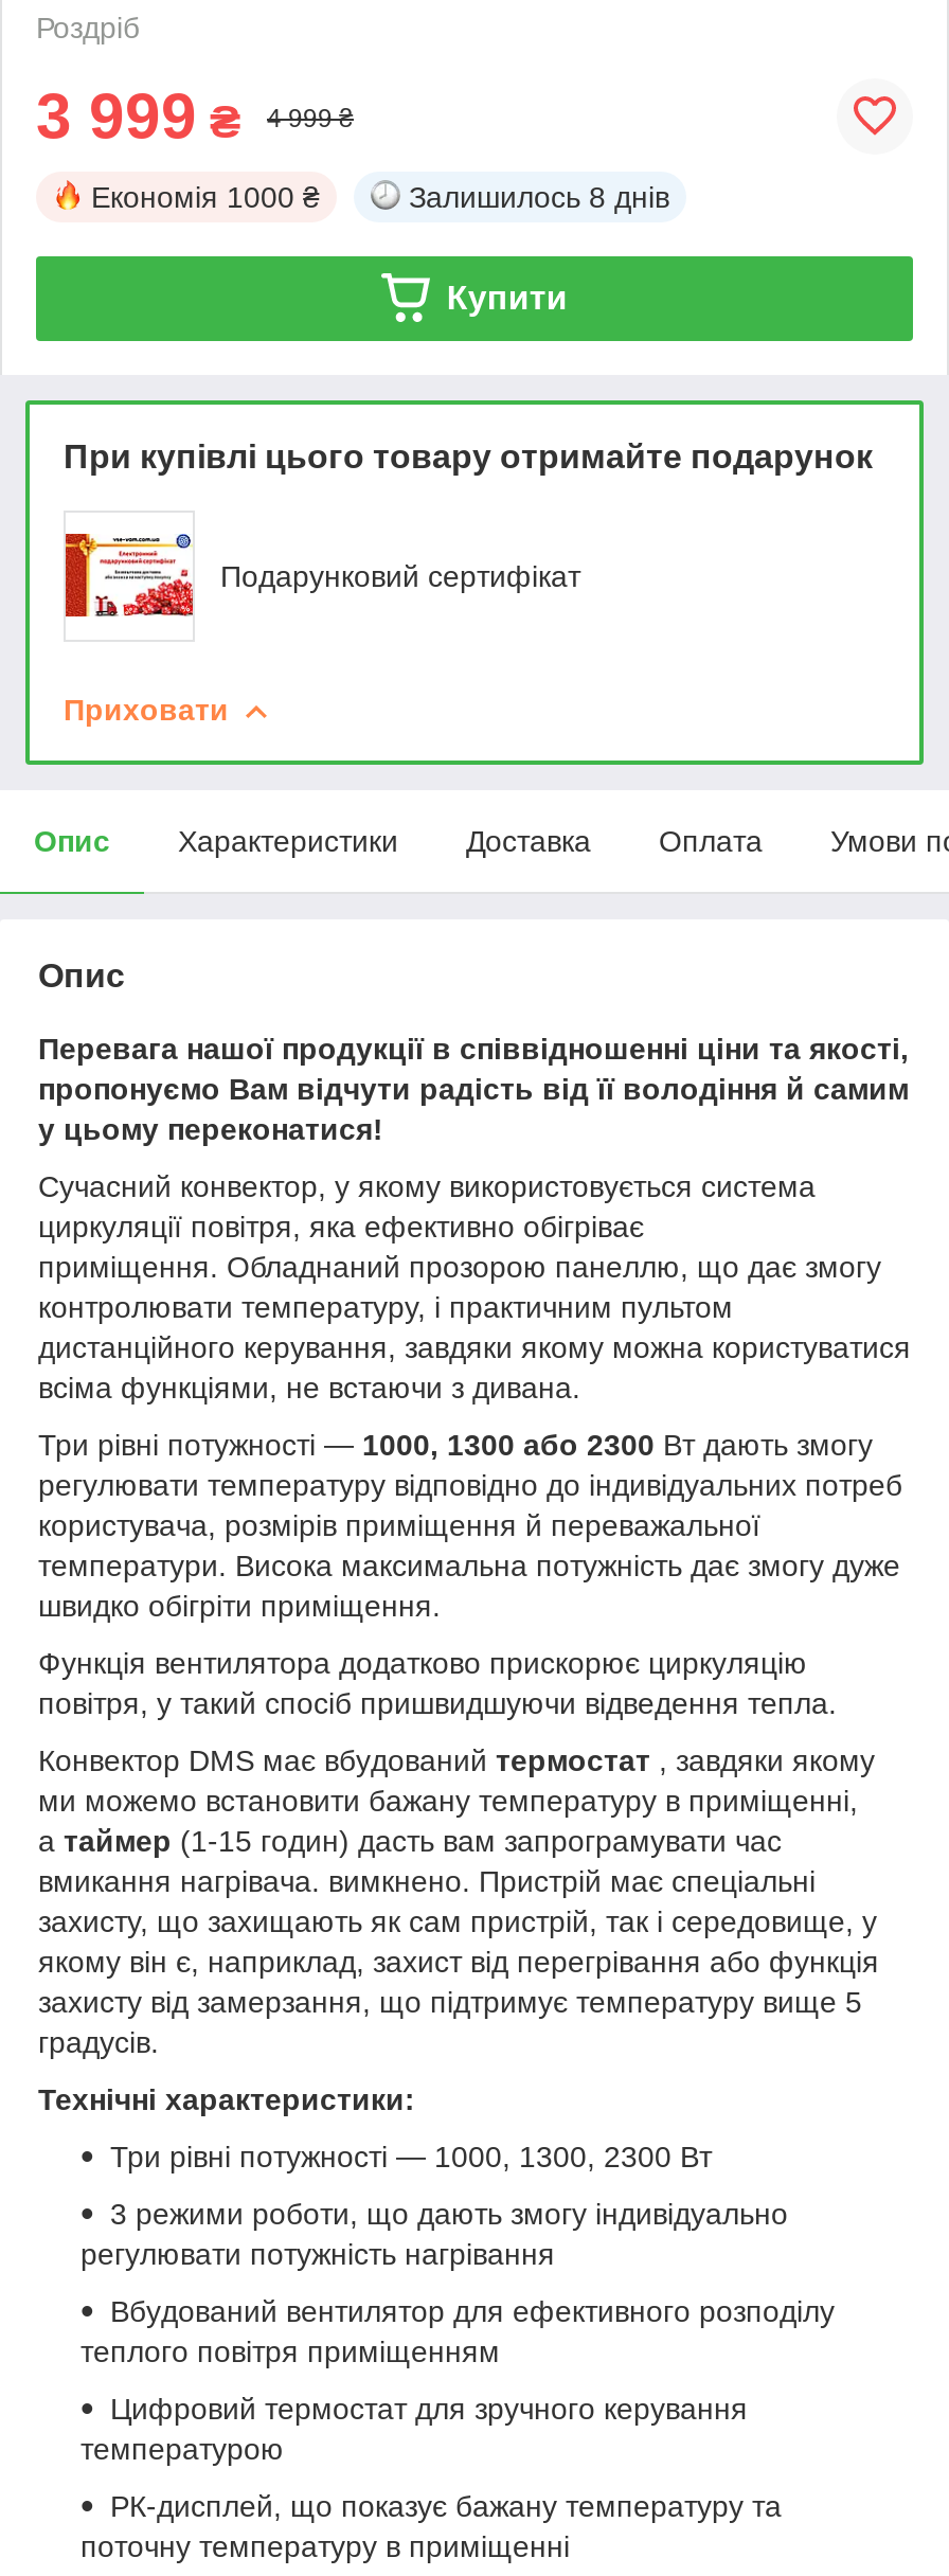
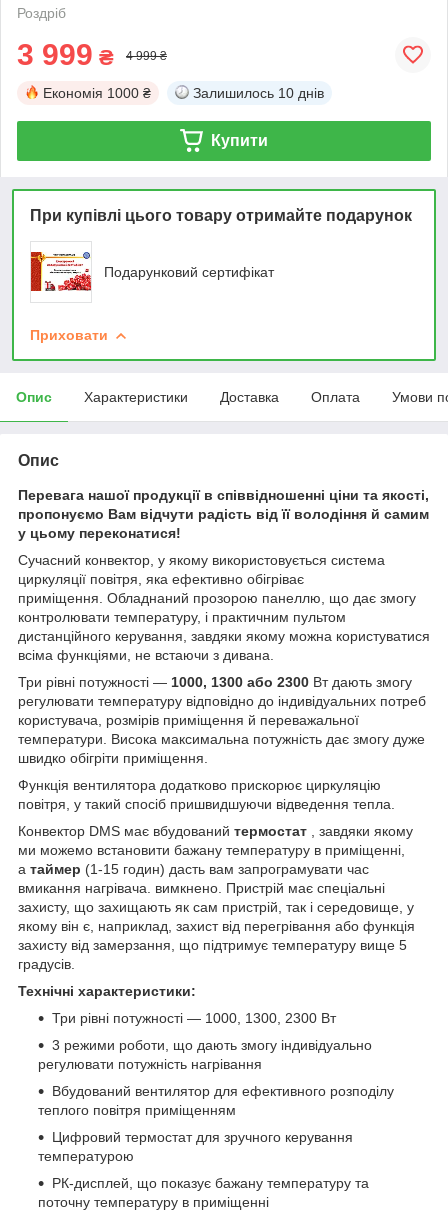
[409,180,669,214] Залишилось 8 днів -> [193,85,324,101] Залишилось 10 днів

